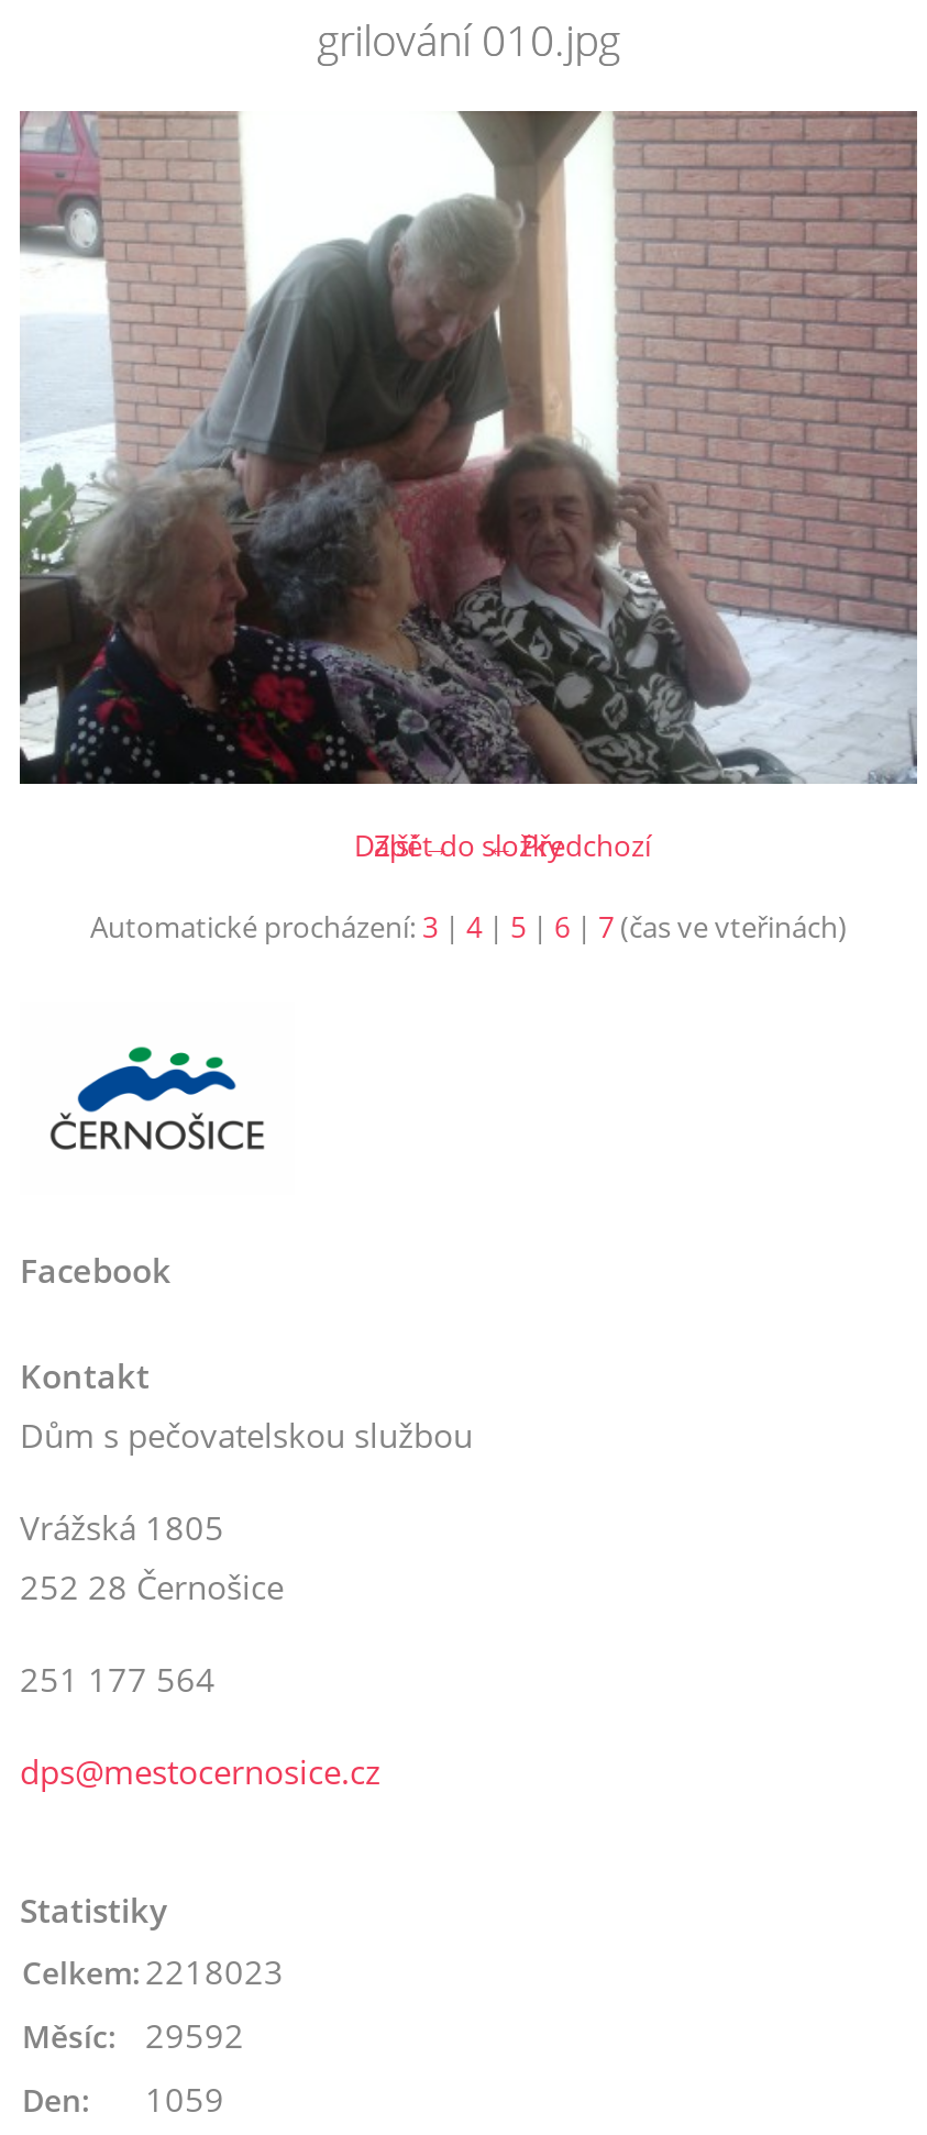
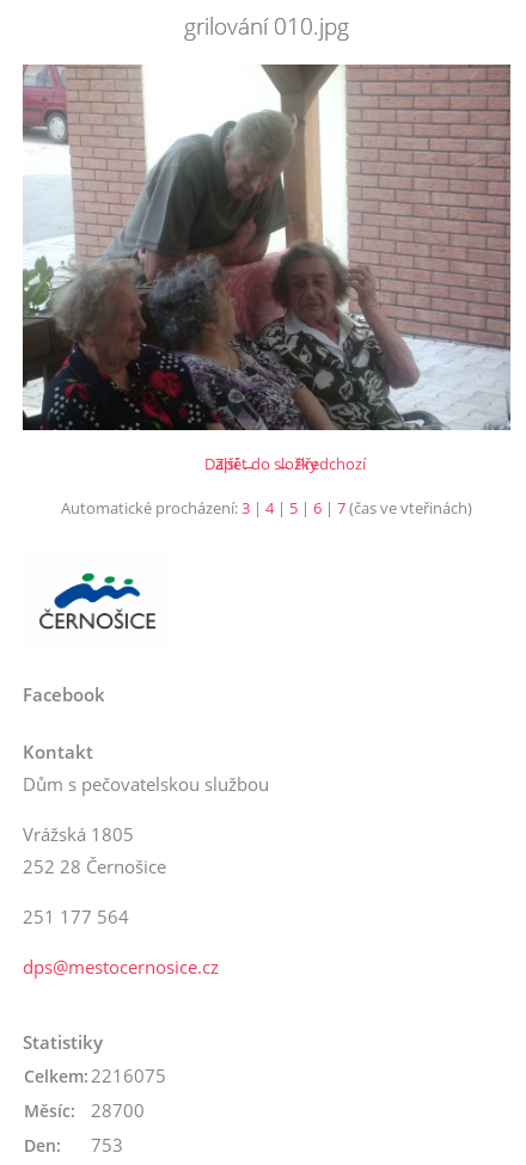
[22,1949,284,1993] Celkem: 2218023 -> [24,1063,166,1087] Celkem: 2216075
[22,2013,244,2057] Měsíc: 29592 -> [24,1098,145,1122] Měsíc: 28700
[22,2077,224,2120] Den: 1059 -> [24,1133,123,1157] Den: 753

